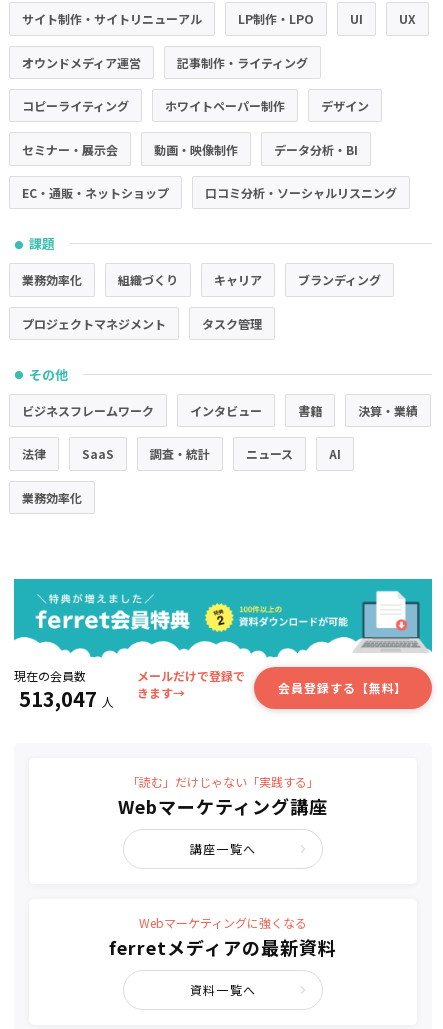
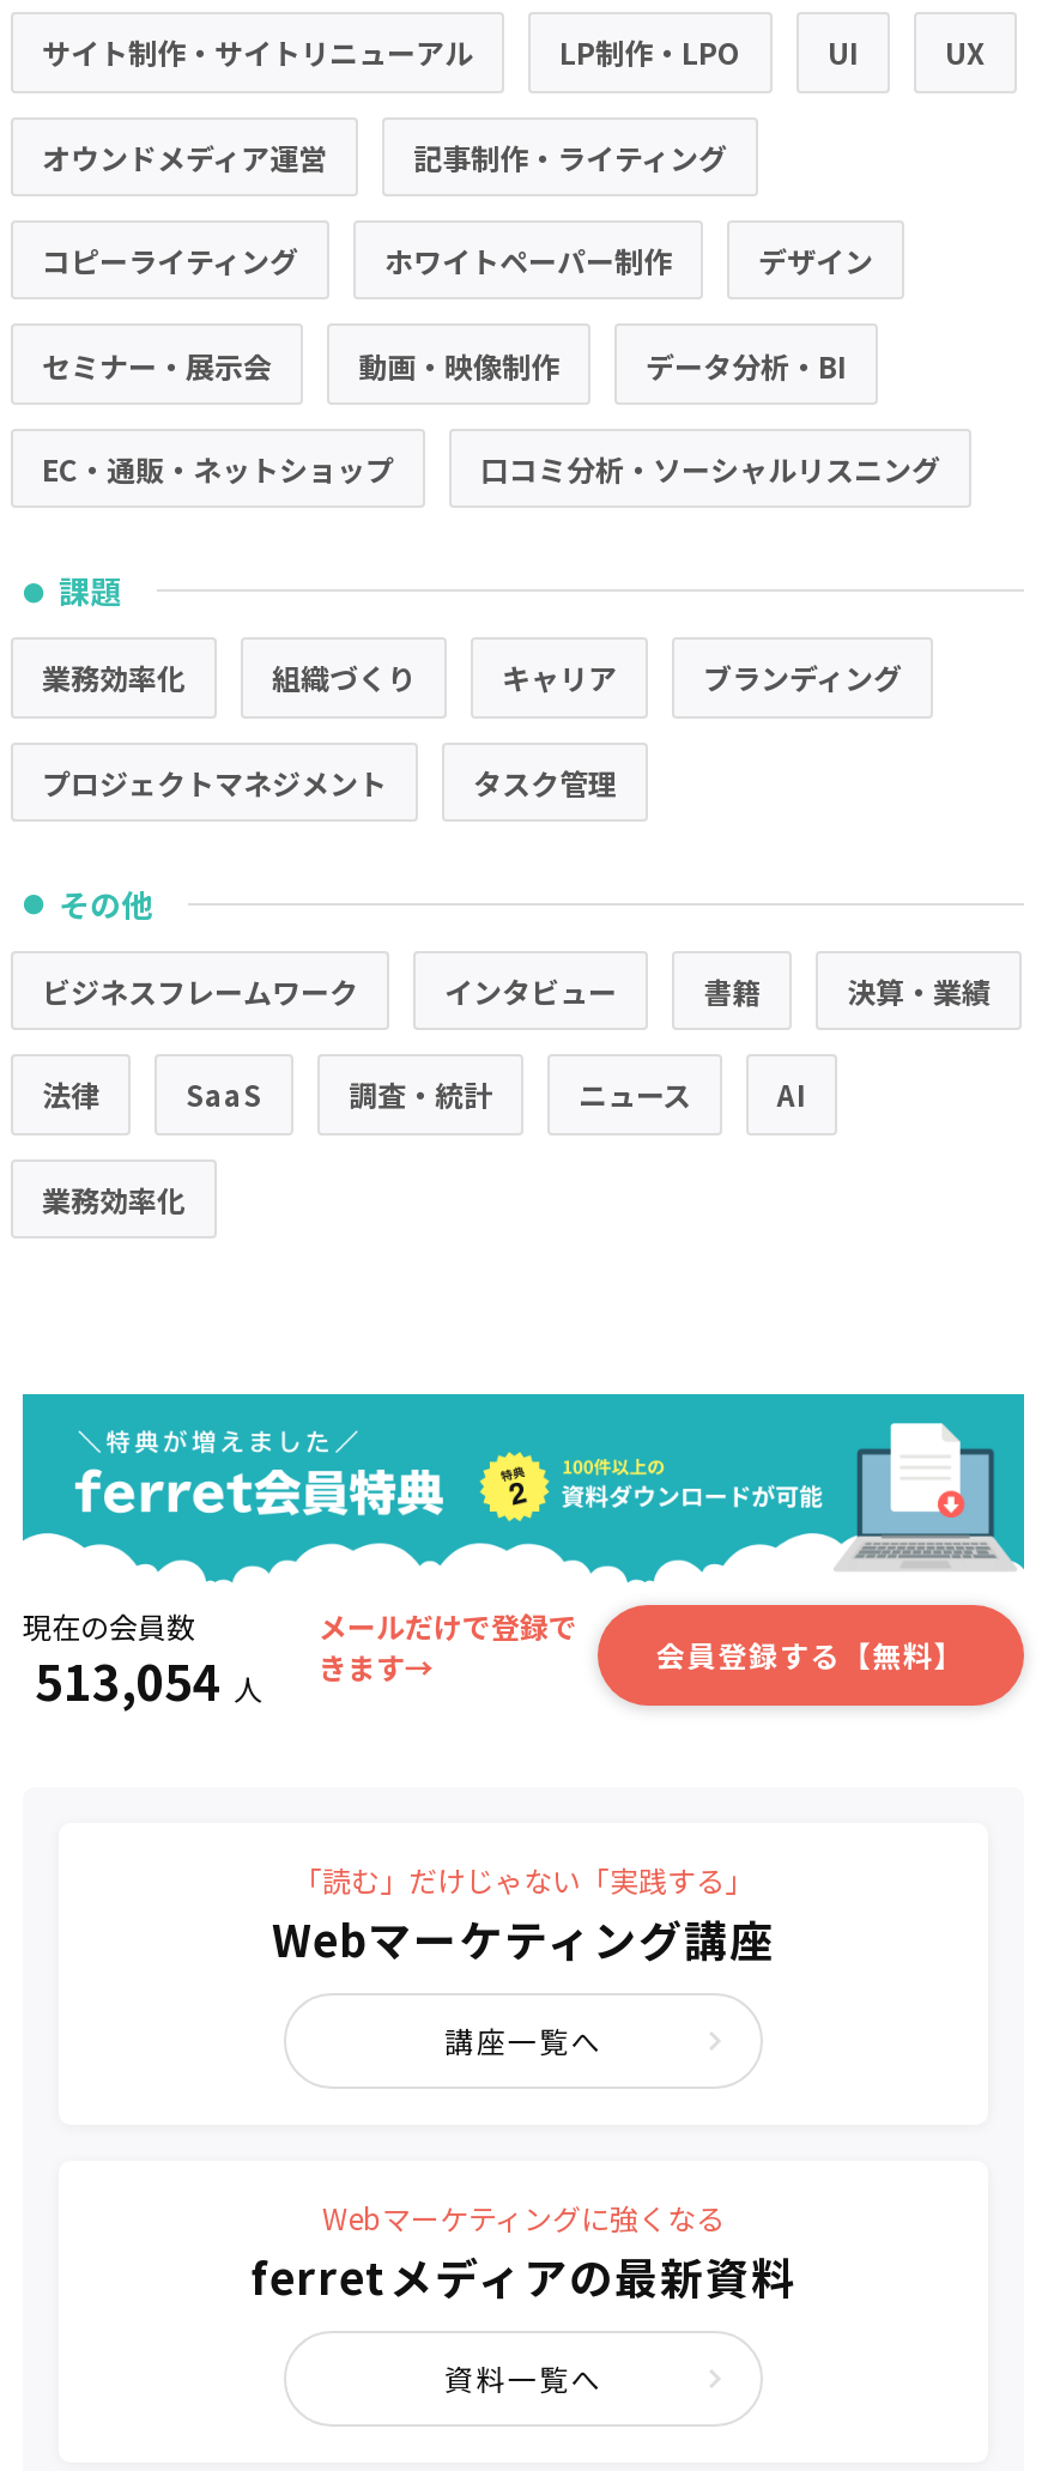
[19,684,114,713] 513,047 人 -> [35,1645,262,1715] 513,054 人

